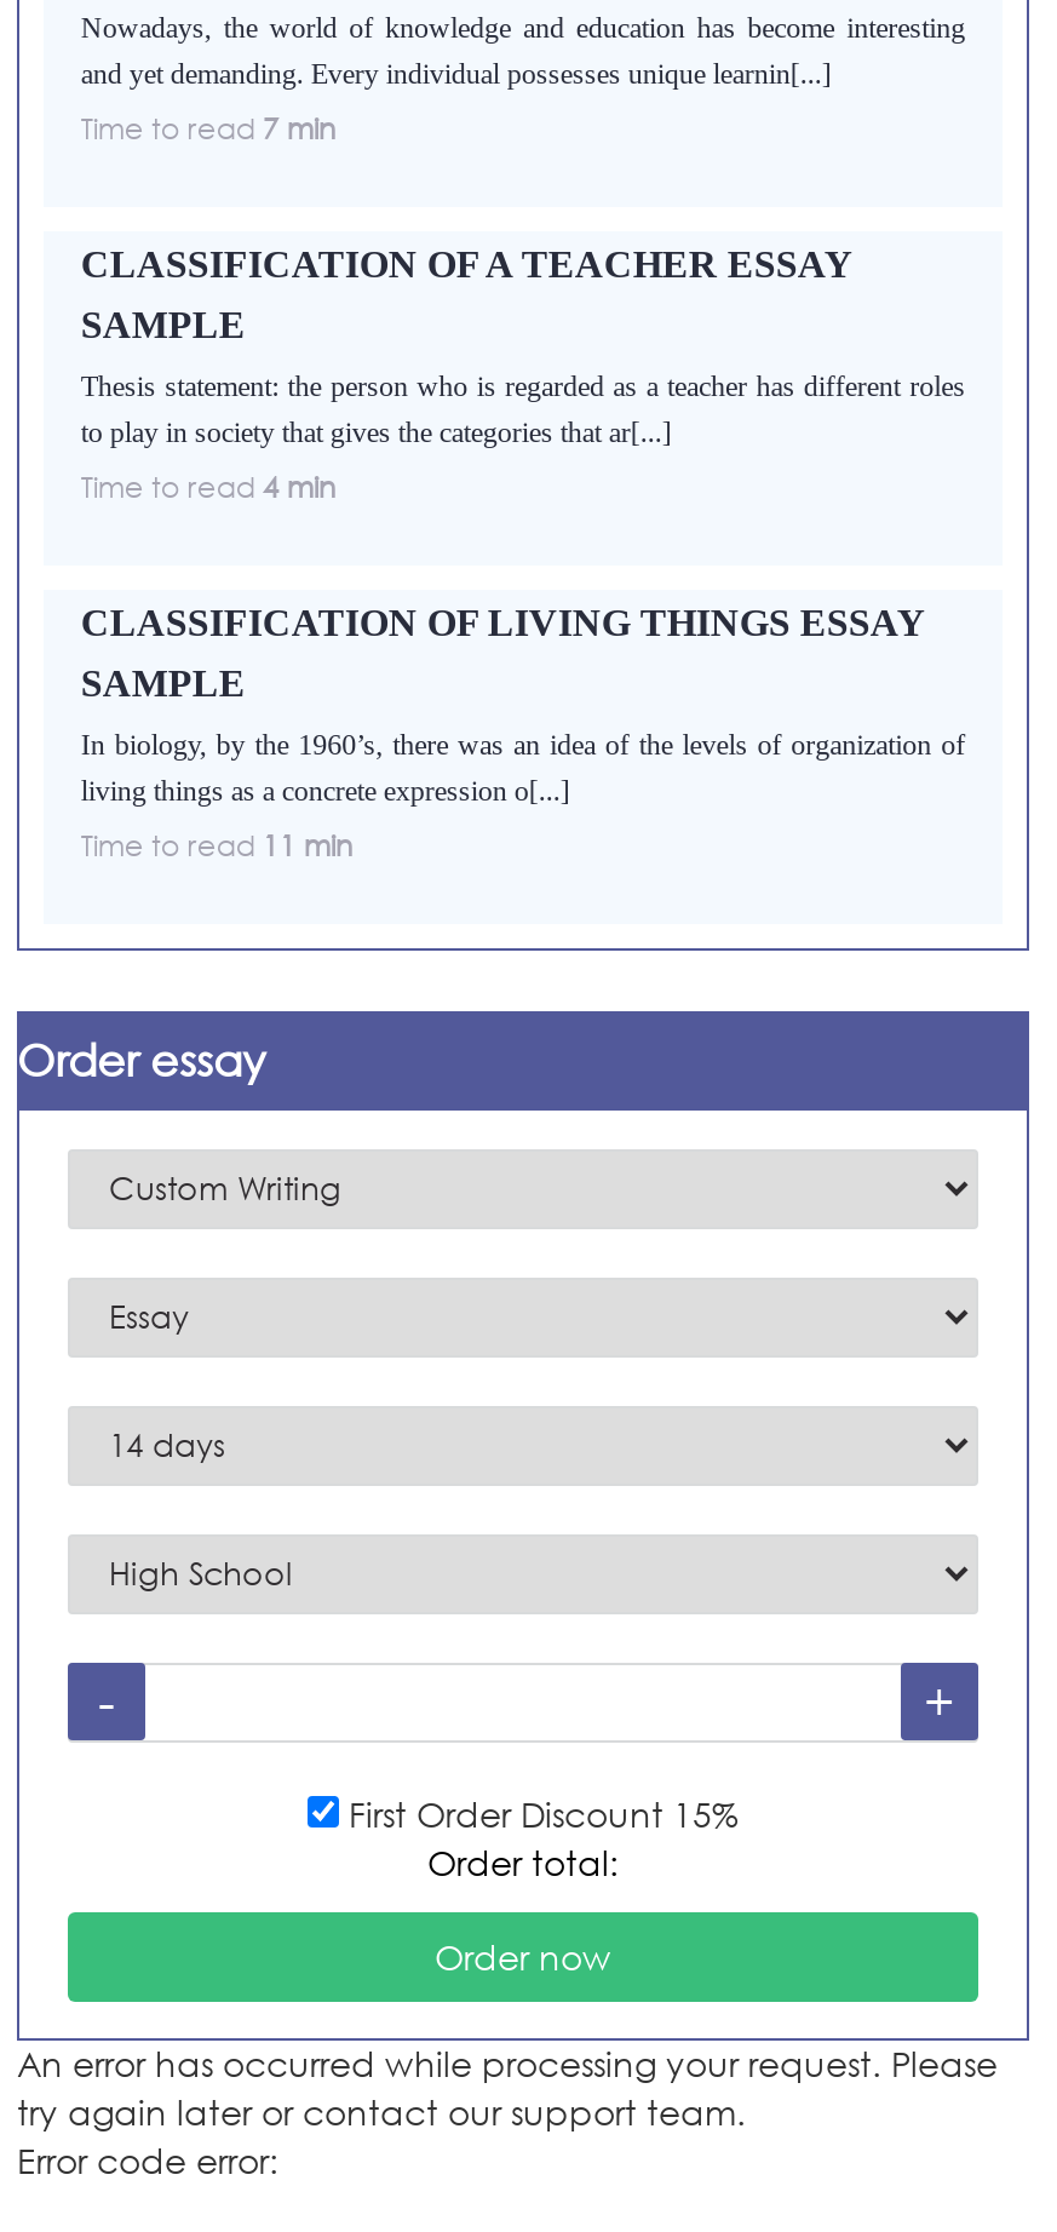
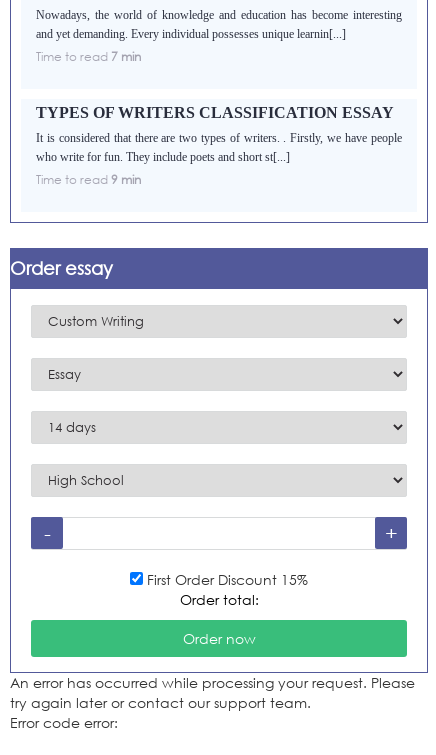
[81,243,965,863] CLASSIFICATION OF A TEACHER ESSAY | SAMPLE | Thesis statement: the person who is regarded as a teacher has different roles | to play in society that gives the categories that ar[...] | Time to read 4 min | CLASSIFICATION OF LIVING THINGS ESSAY | SAMPLE | In biology, by the 1960’s, there was an idea of the levels of organization of | living things as a concrete expression o[...] | Time to read 11 min -> [36,104,402,187] TYPES OF WRITERS CLASSIFICATION ESSAY | It is considered that there are two types of writers. . Firstly, we have people | who write for fun. They include poets and short st[...] | Time to read 9 min

